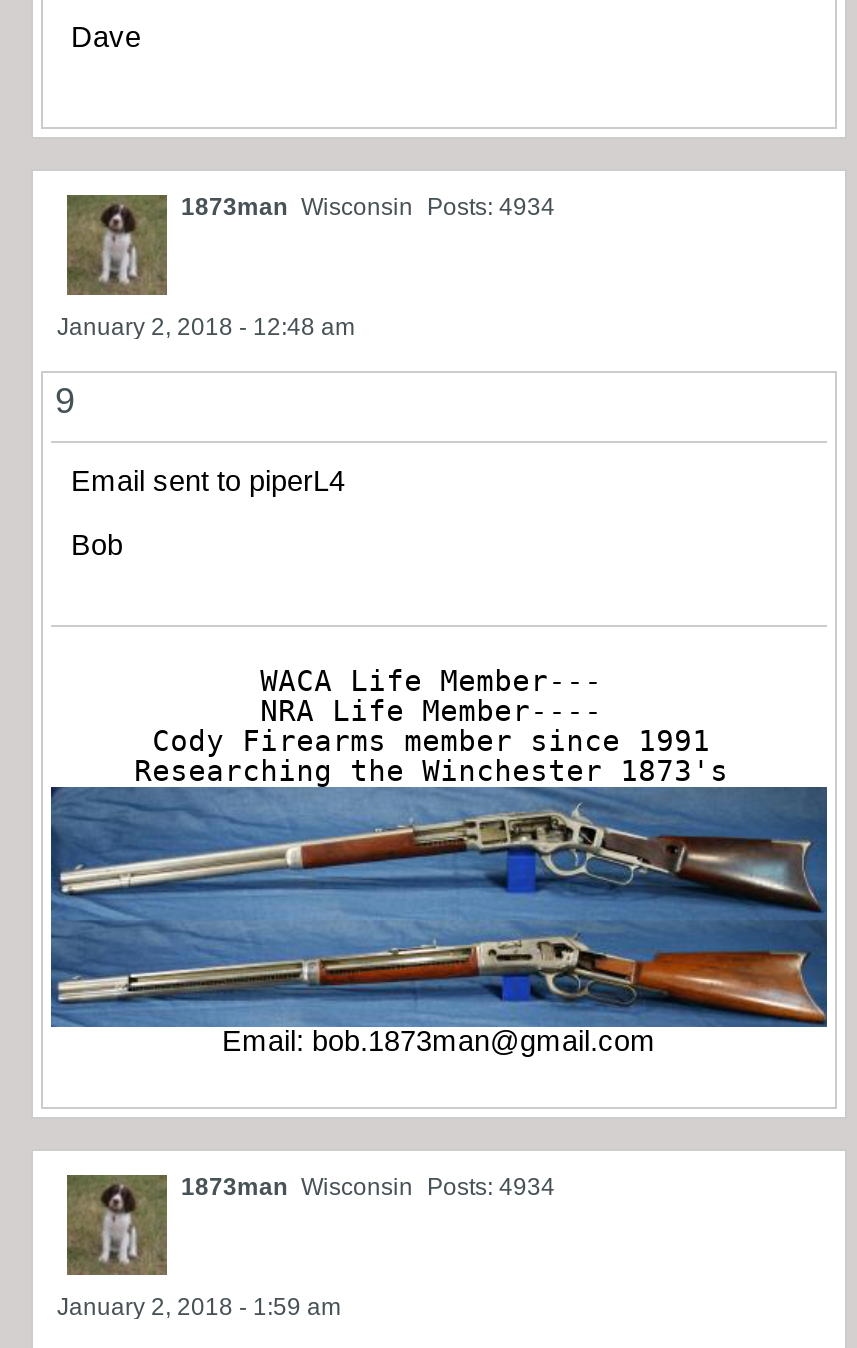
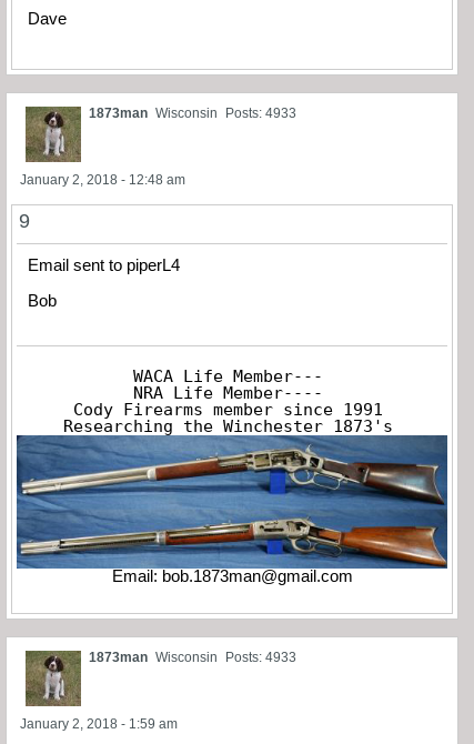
[181,192,555,220] 1873man Wisconsin Posts: 4934 -> [89,105,296,120] 1873man Wisconsin Posts: 4933
[181,1173,555,1201] 1873man Wisconsin Posts: 4934 -> [89,650,296,665] 1873man Wisconsin Posts: 4933

